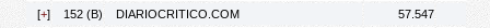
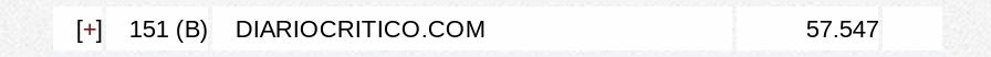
[64,8,103,20] 152 (B) -> [129,15,209,42] 151 (B)

